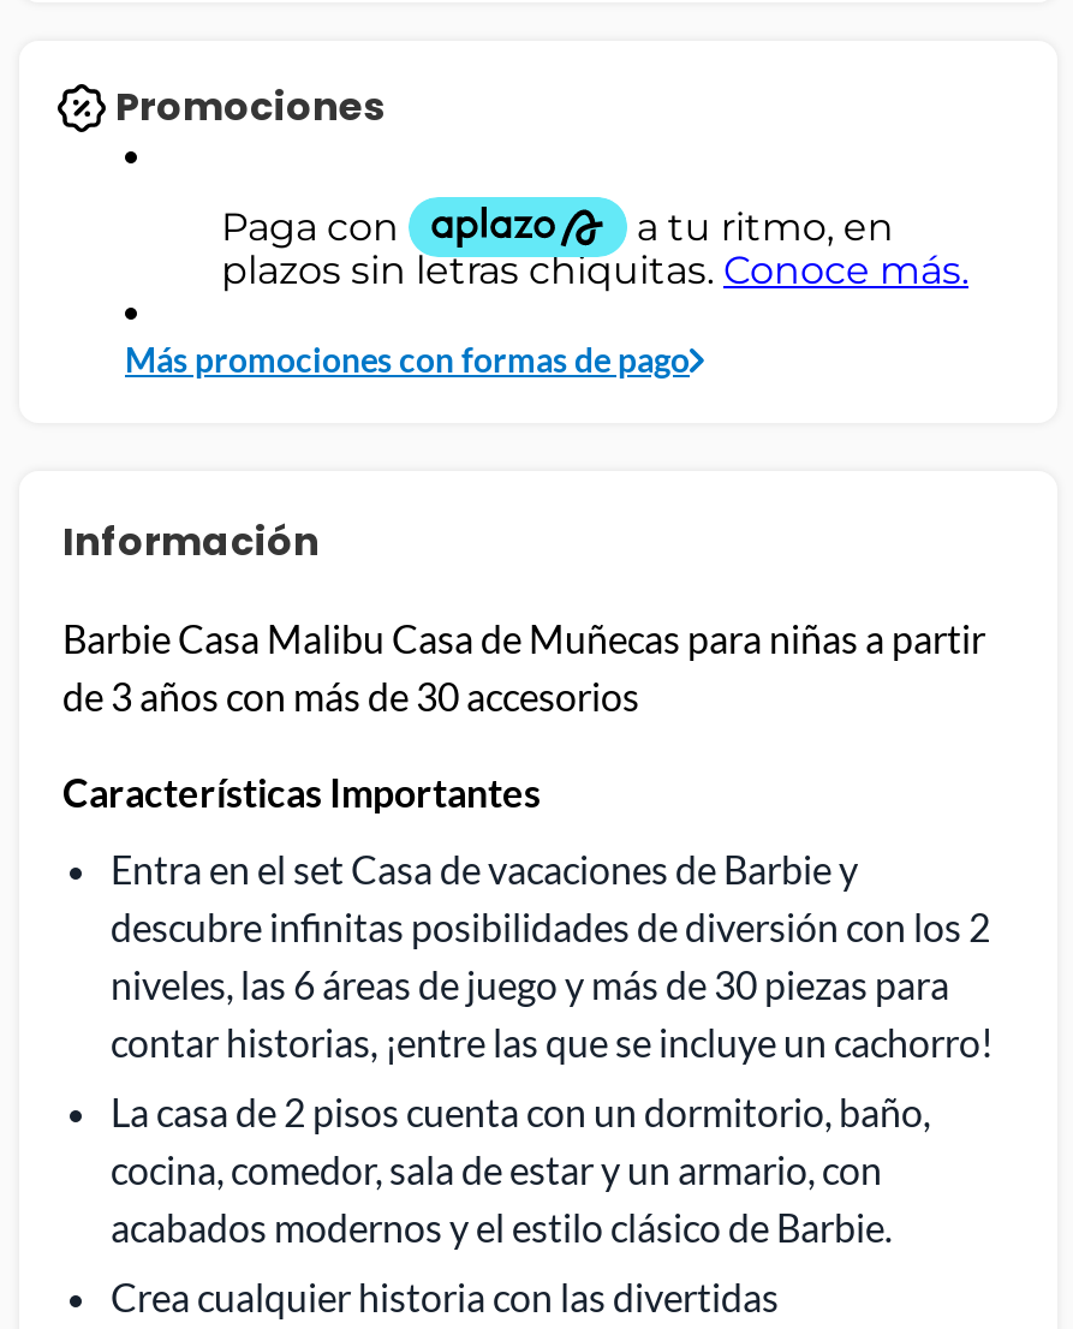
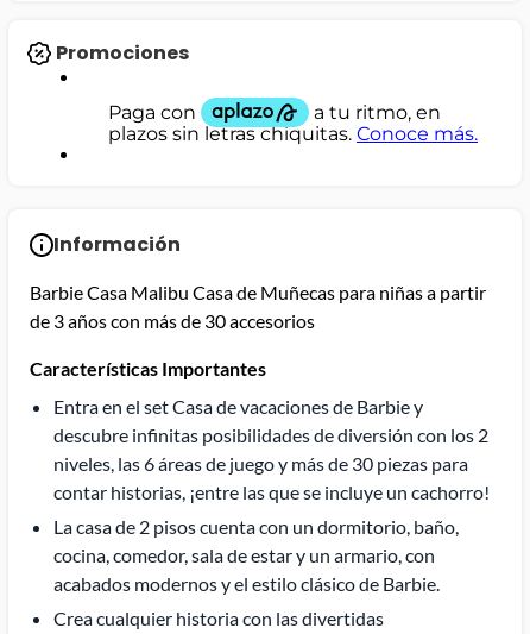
[125,340,690,380] Más promociones con formas de pago -> none

